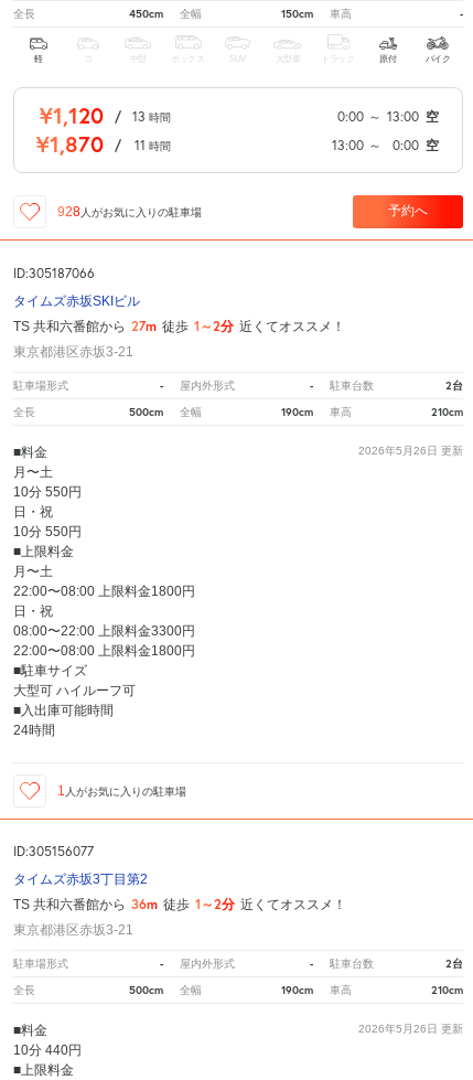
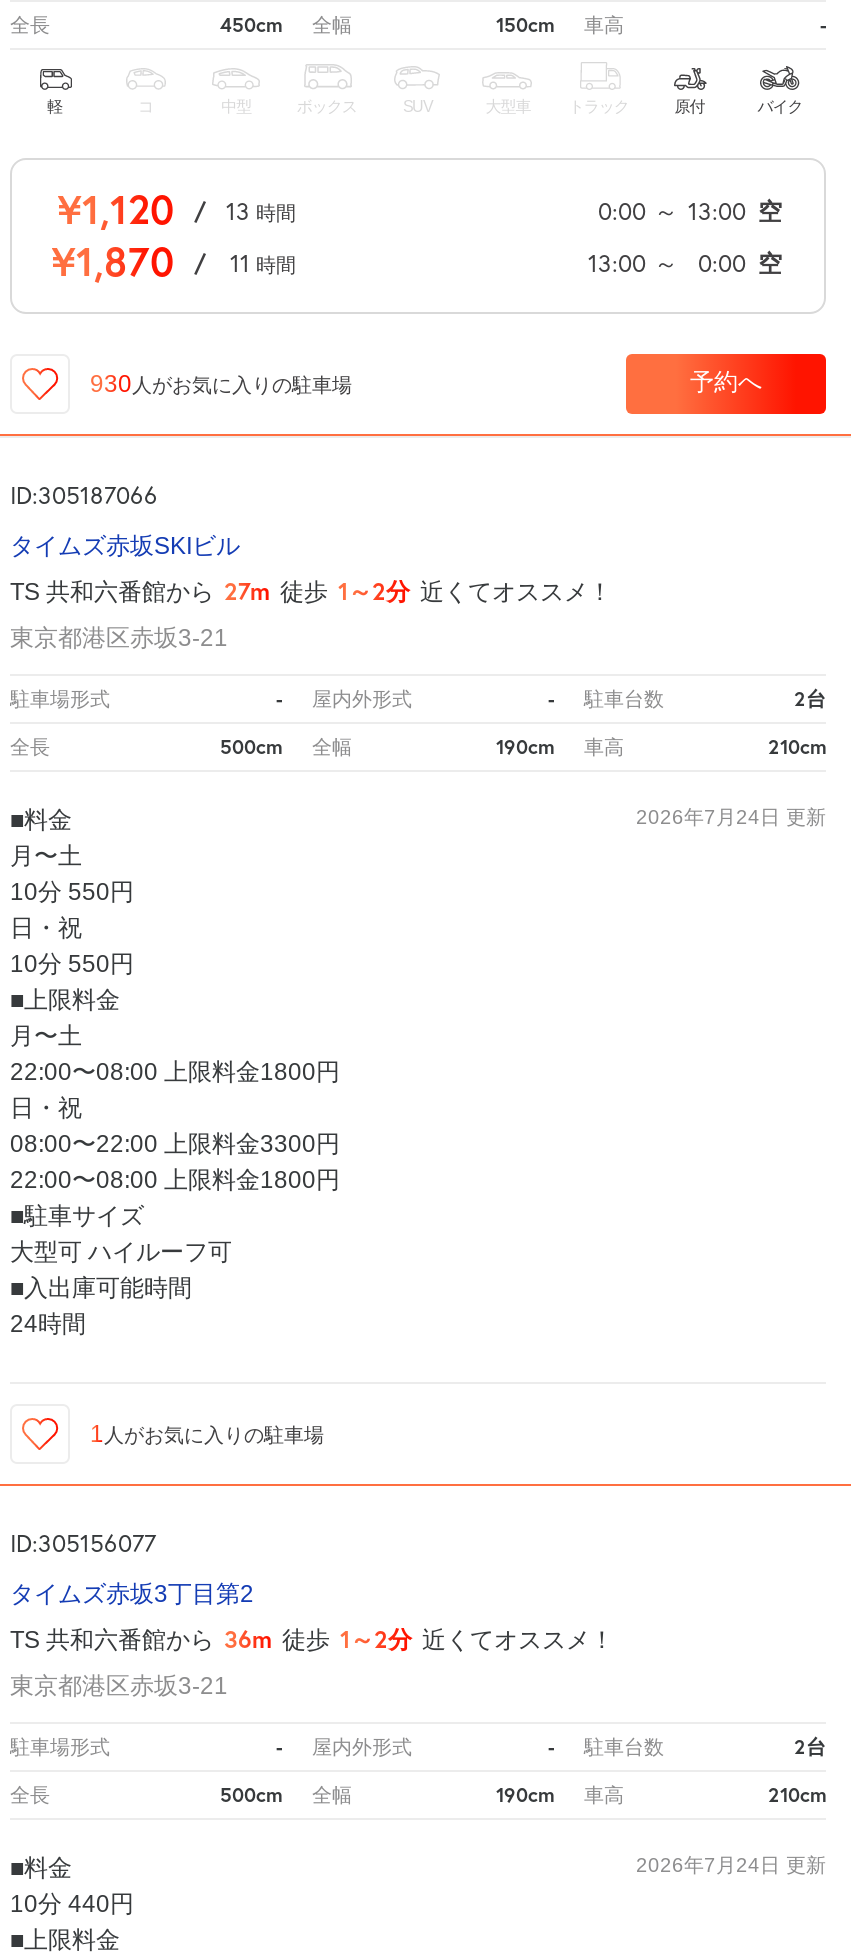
[57,204,202,219] 928人がお気に入りの駐車場 -> [90,370,352,398] 930人がお気に入りの駐車場
[358,444,463,457] 2026年5月26日更新 -> [636,806,826,828] 2026年7月24日更新
[358,1023,463,1035] 2026年5月26日更新 -> [636,1854,826,1876] 2026年7月24日更新

